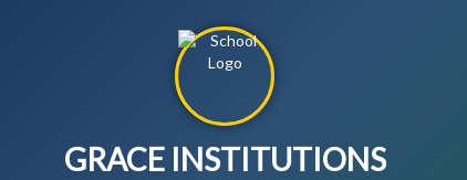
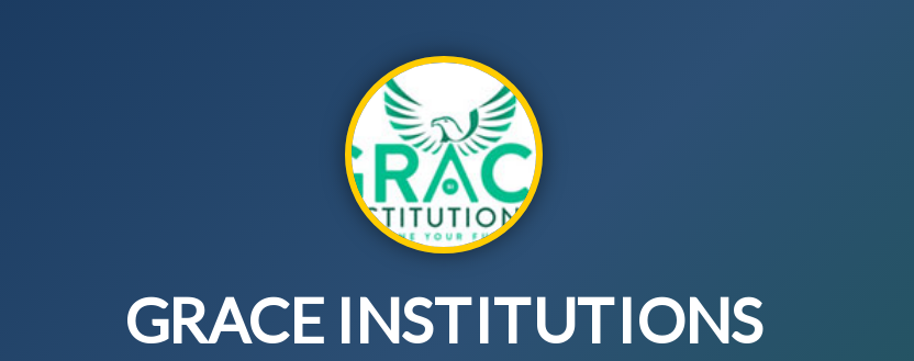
[177,29,272,124] [image] -> [349,60,538,249] [image]

